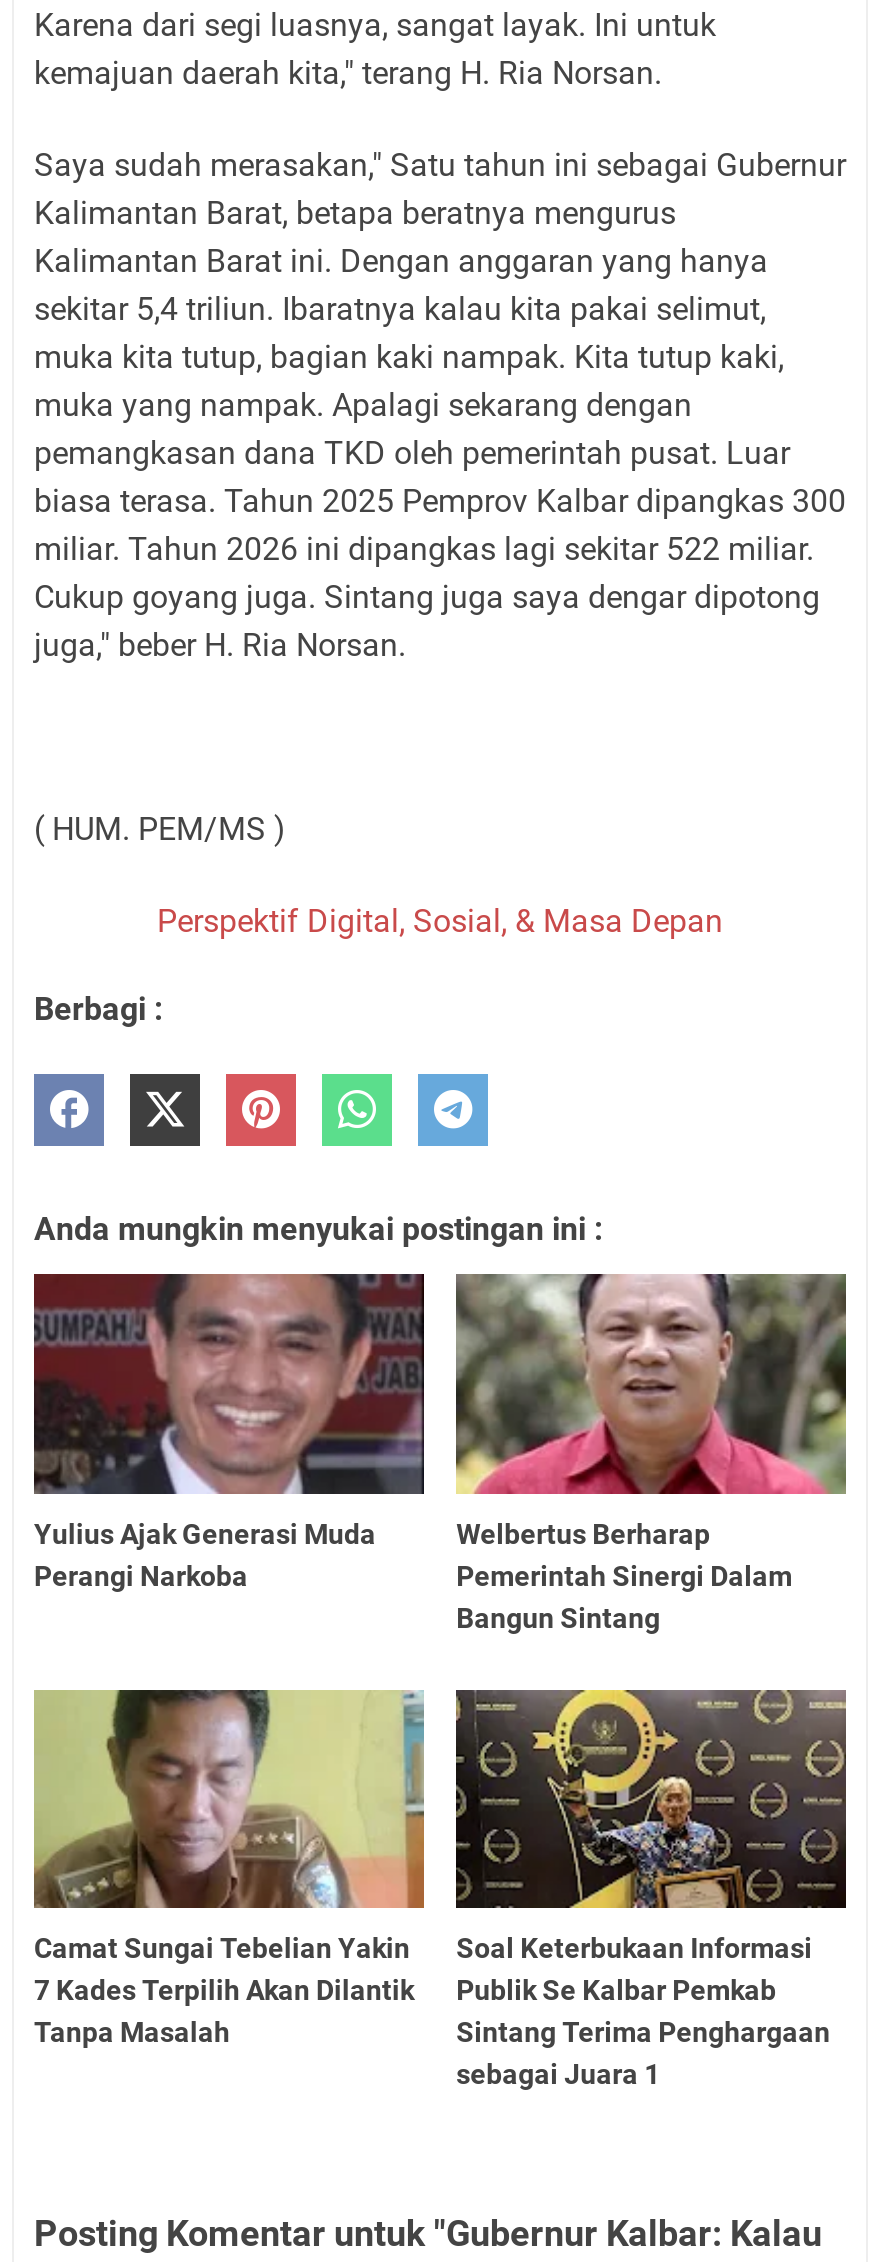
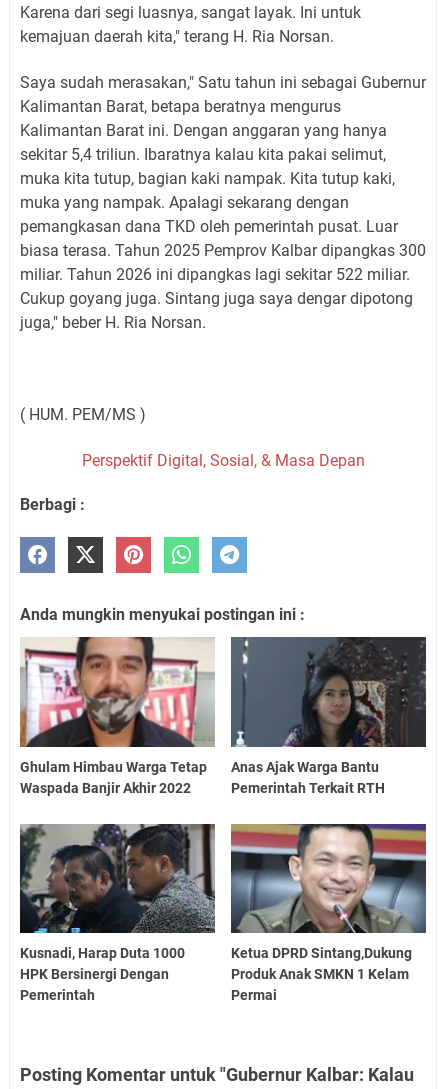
[32,1272,426,1591] [image] | Yulius Ajak Generasi Muda | Perangi Narkoba -> [20,636,215,796] [image] | Ghulam Himbau Warga Tetap | Waspada Banjir Akhir 2022
[454,1272,848,1633] [image] | Welbertus Berharap | Pemerintah Sinergi Dalam | Bangun Sintang -> [231,636,427,796] [image] | Anas Ajak Warga Bantu | Pemerintah Terkait RTH
[32,1690,426,2048] [image] | Camat Sungai Tebelian Yakin | 7 Kades Terpilih Akan Dilantik | Tanpa Masalah -> [19,823,216,1003] [image] | Kusnadi, Harap Duta 1000 | HPK Bersinergi Dengan | Pemerintah
[454,1688,848,2090] [image] | Soal Keterbukaan Informasi | Publik Se Kalbar Pemkab | Sintang Terima Penghargaan | sebagai Juara 1 -> [230,823,427,1003] [image] | Ketua DPRD Sintang,Dukung | Produk Anak SMKN 1 Kelam | Permai

